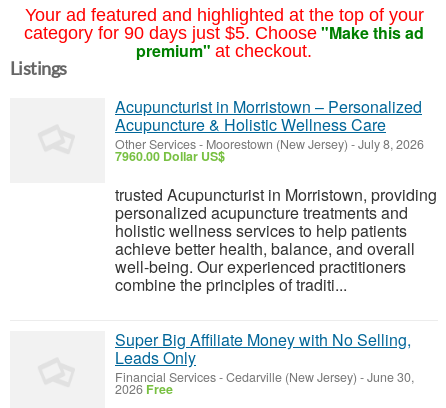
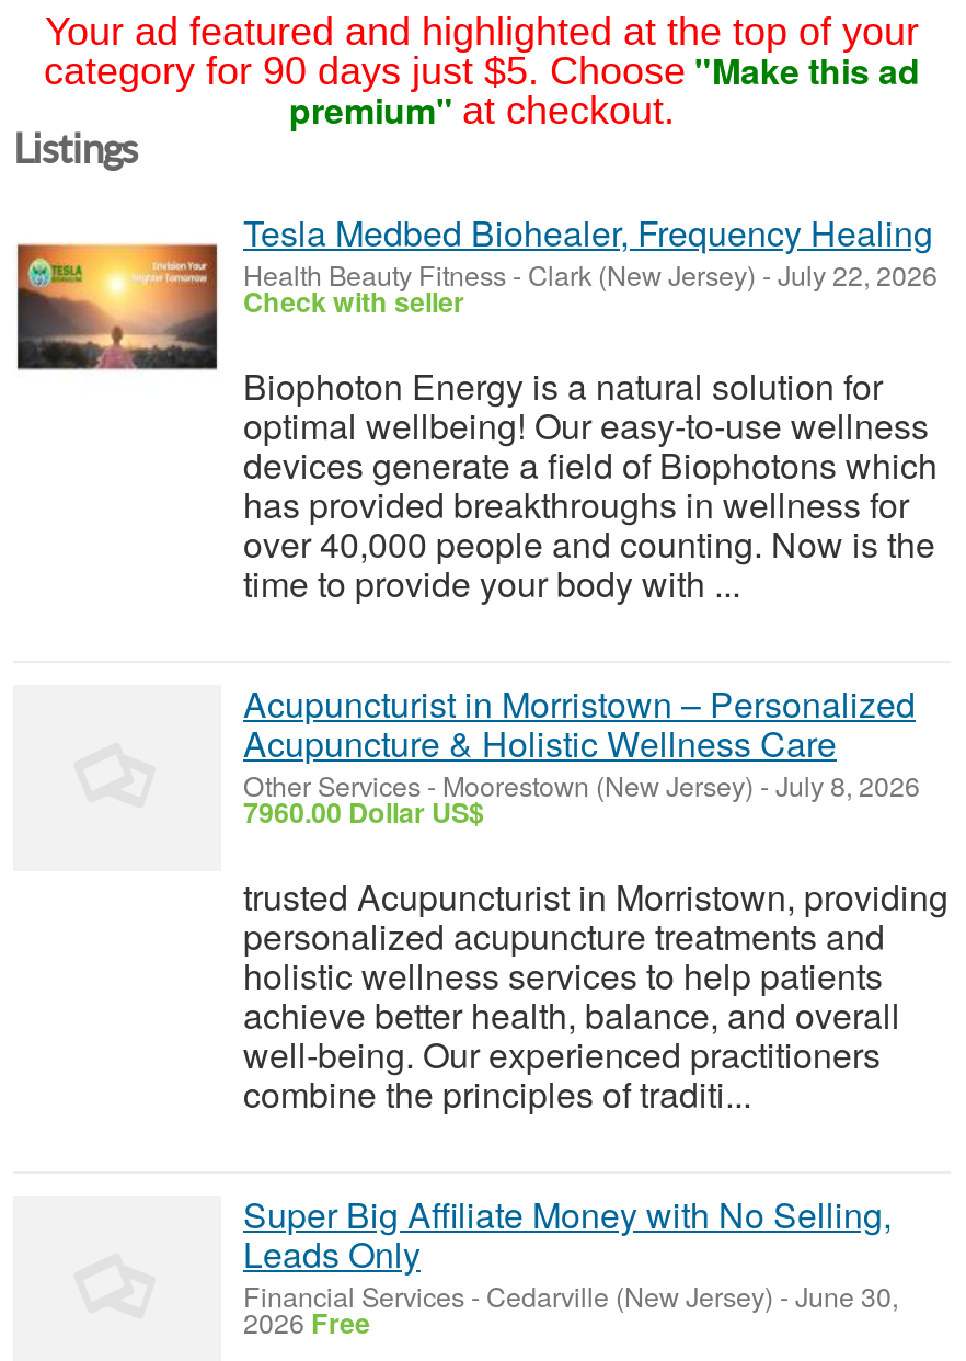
none -> [15,207,938,608] [image] | Tesla Medbed Biohealer, Frequency Healing | Health Beauty Fitness - Clark (New Jersey) - July 22, 2026 | Check with seller | Biophoton Energy is a natural solution for | optimal wellbeing! Our easy-to-use wellness | devices generate a field of Biophotons which | has provided breakthroughs in wellness for | over 40,000 people and counting. Now is the | time to provide your body with ...

